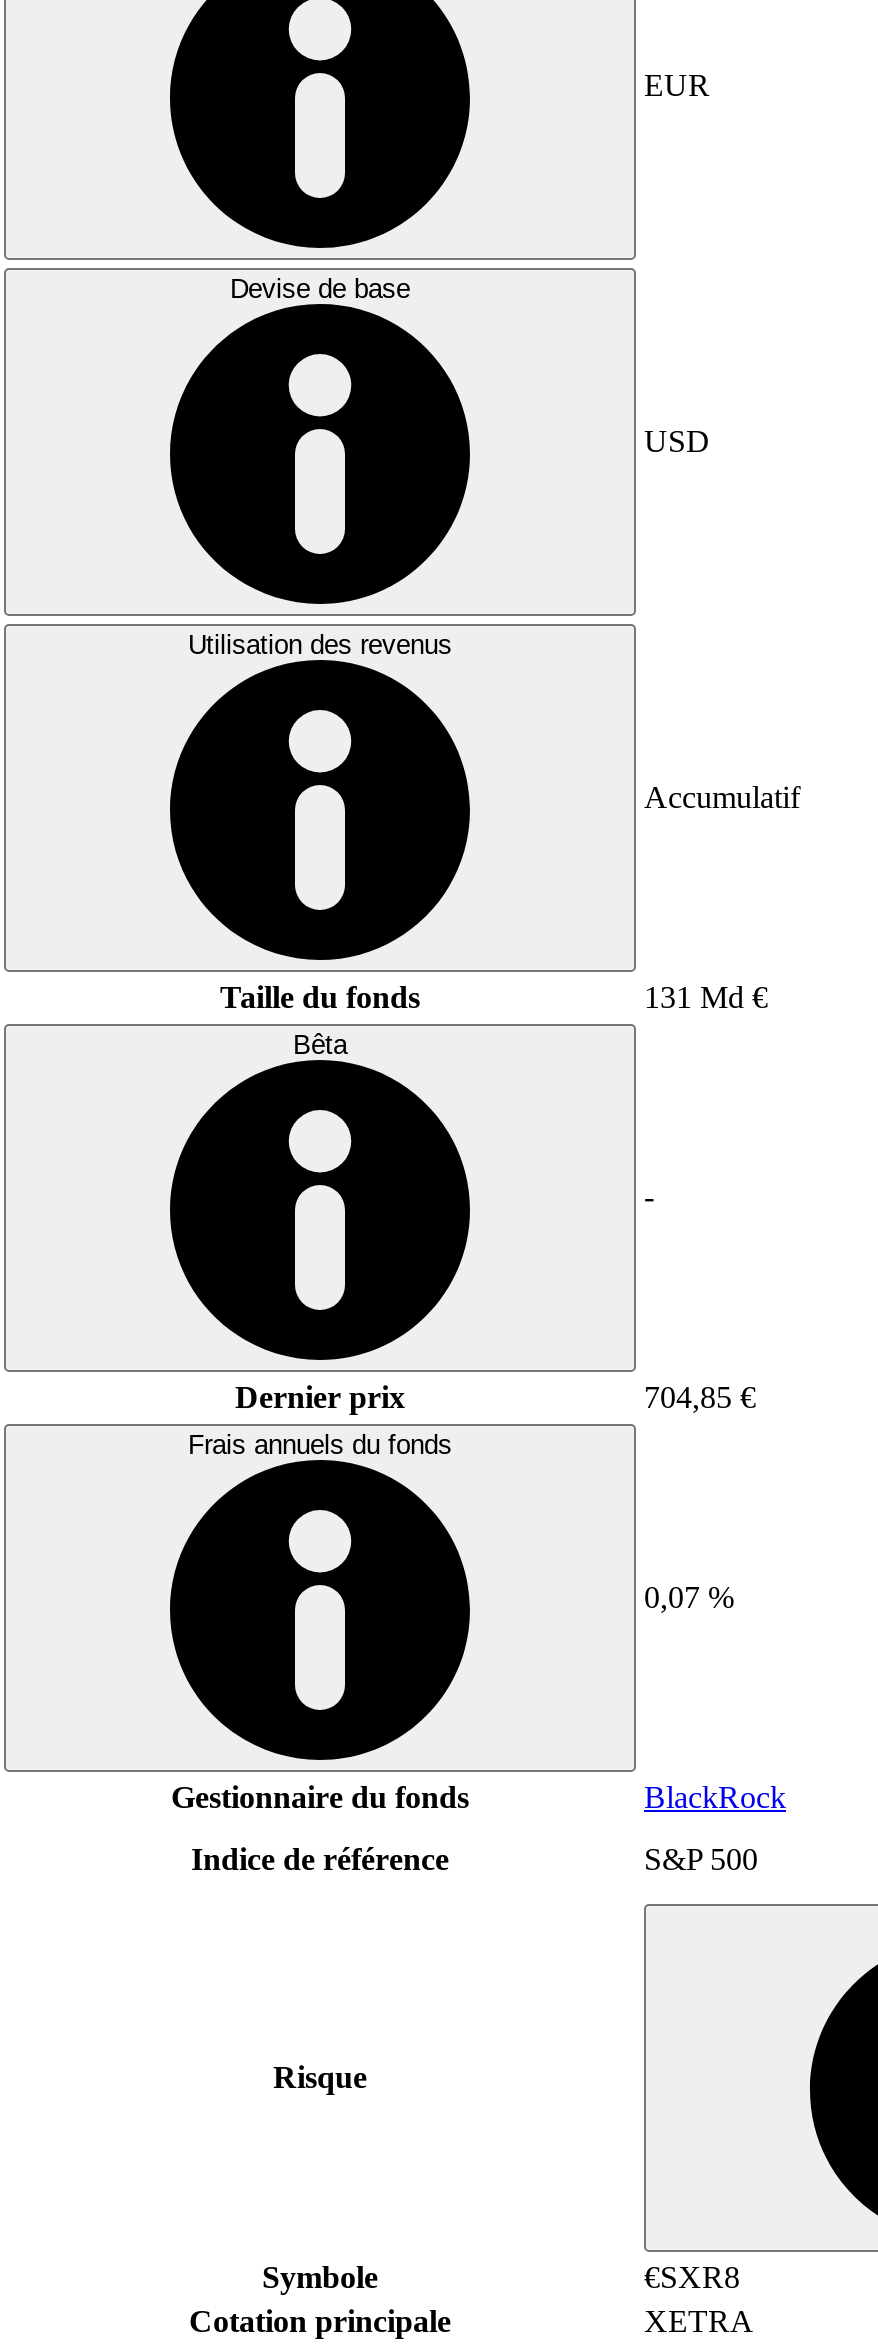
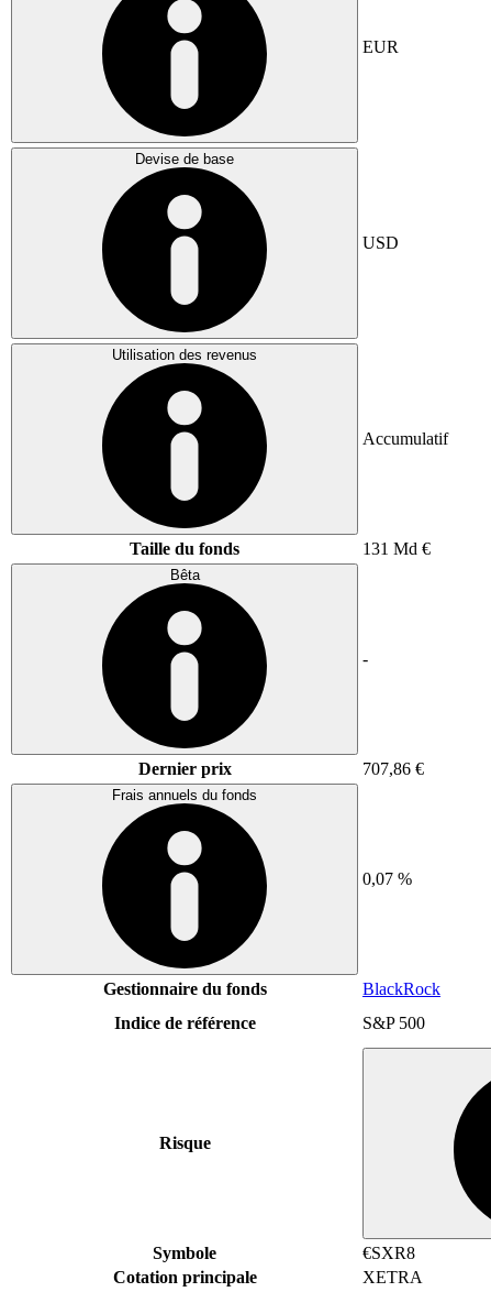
[644,1379,756,1413] 704,85 € -> [362,759,424,778] 707,86 €

